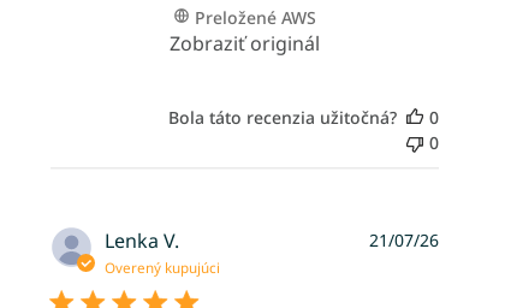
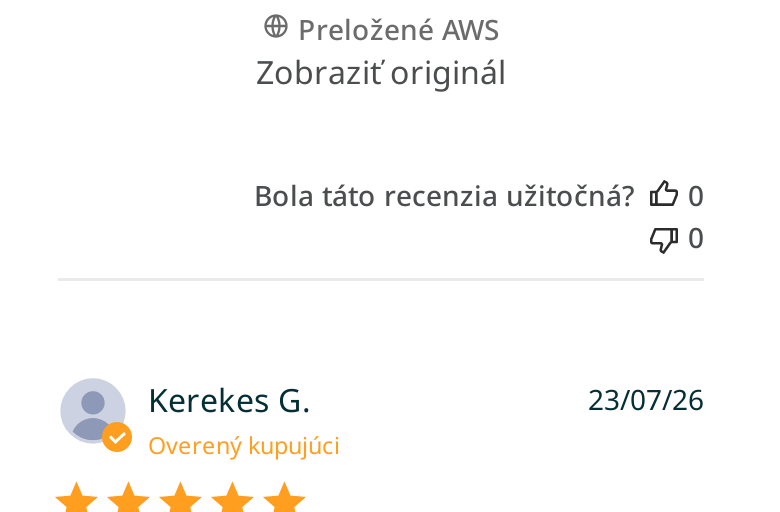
[105,227,179,254] Lenka V. -> [148,378,310,422] Kerekes G.
[369,228,439,251] 21/07/26 -> [588,380,704,418] 23/07/26

